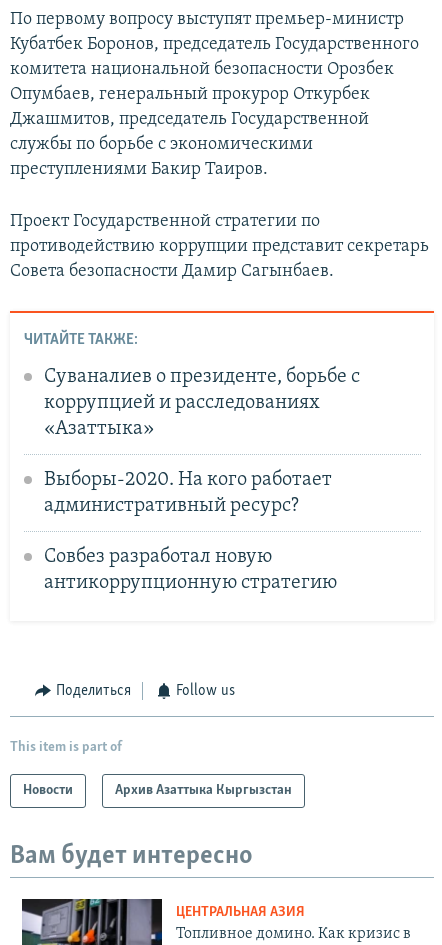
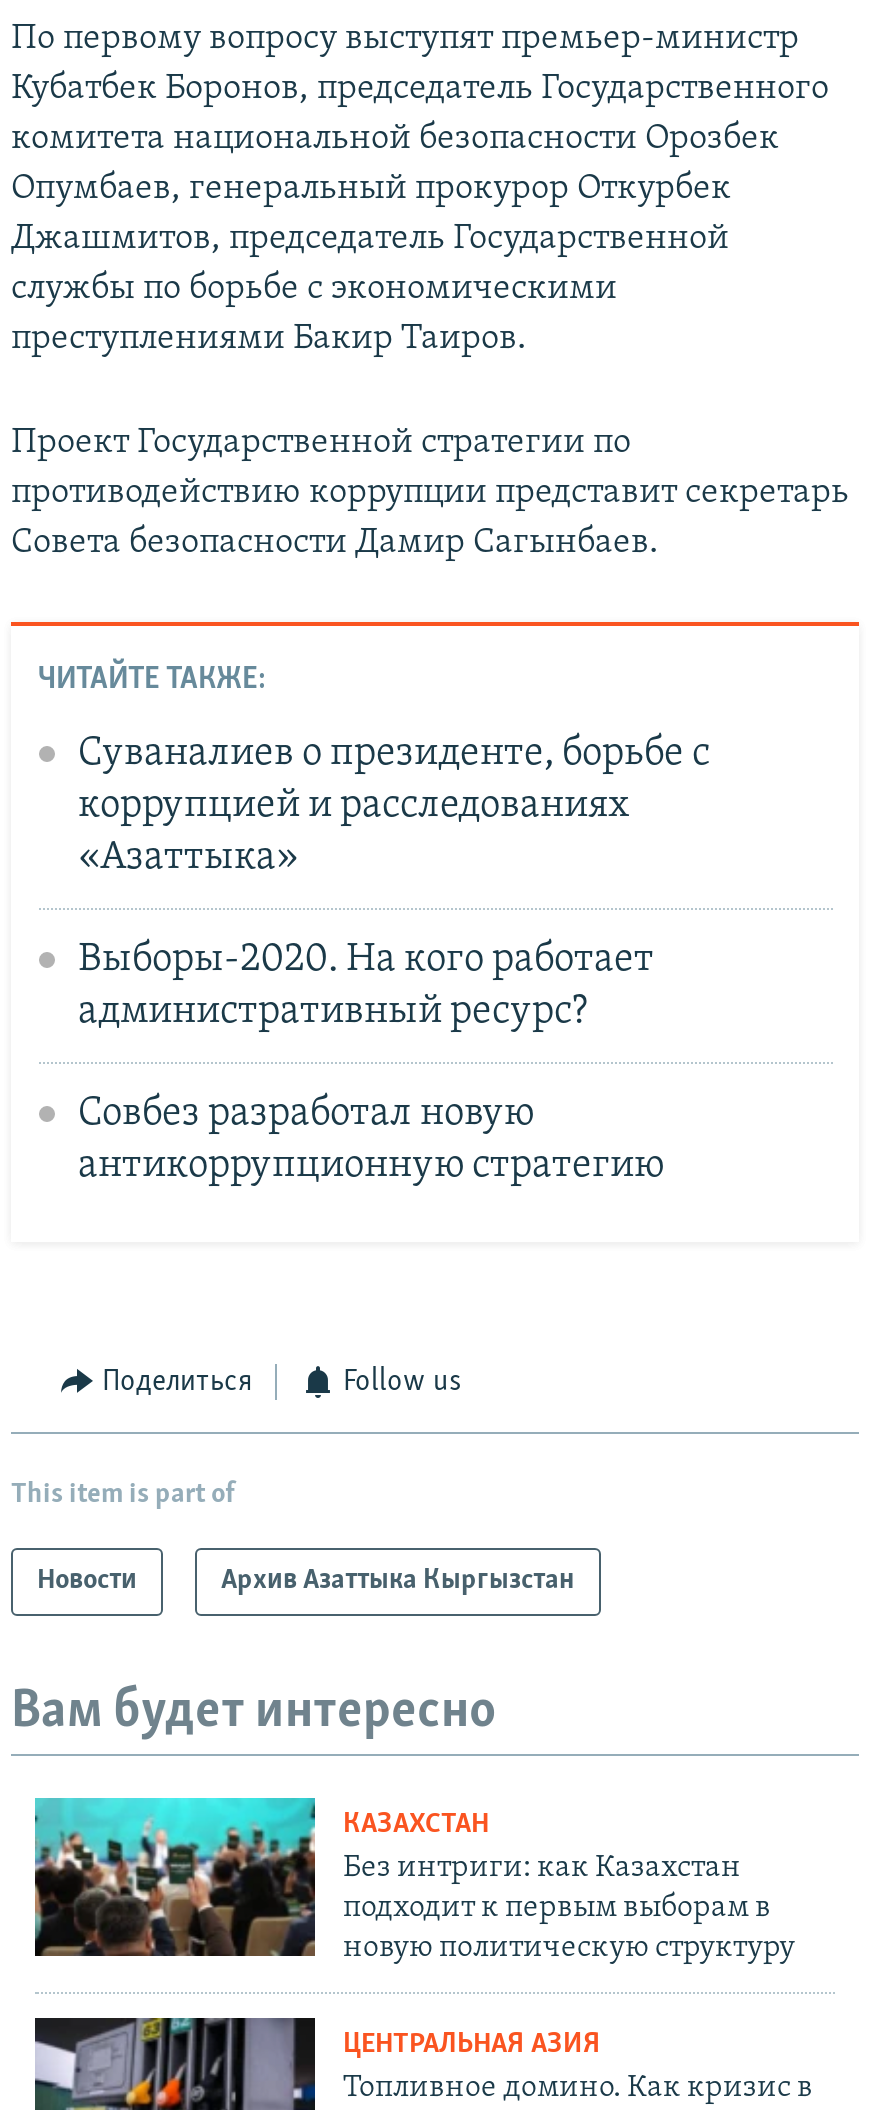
none -> [33,1796,795,1965] [image] | КАЗАХСТАН | Без интриги: как Казахстан | подходит к первым выборам в | новую политическую структуру

